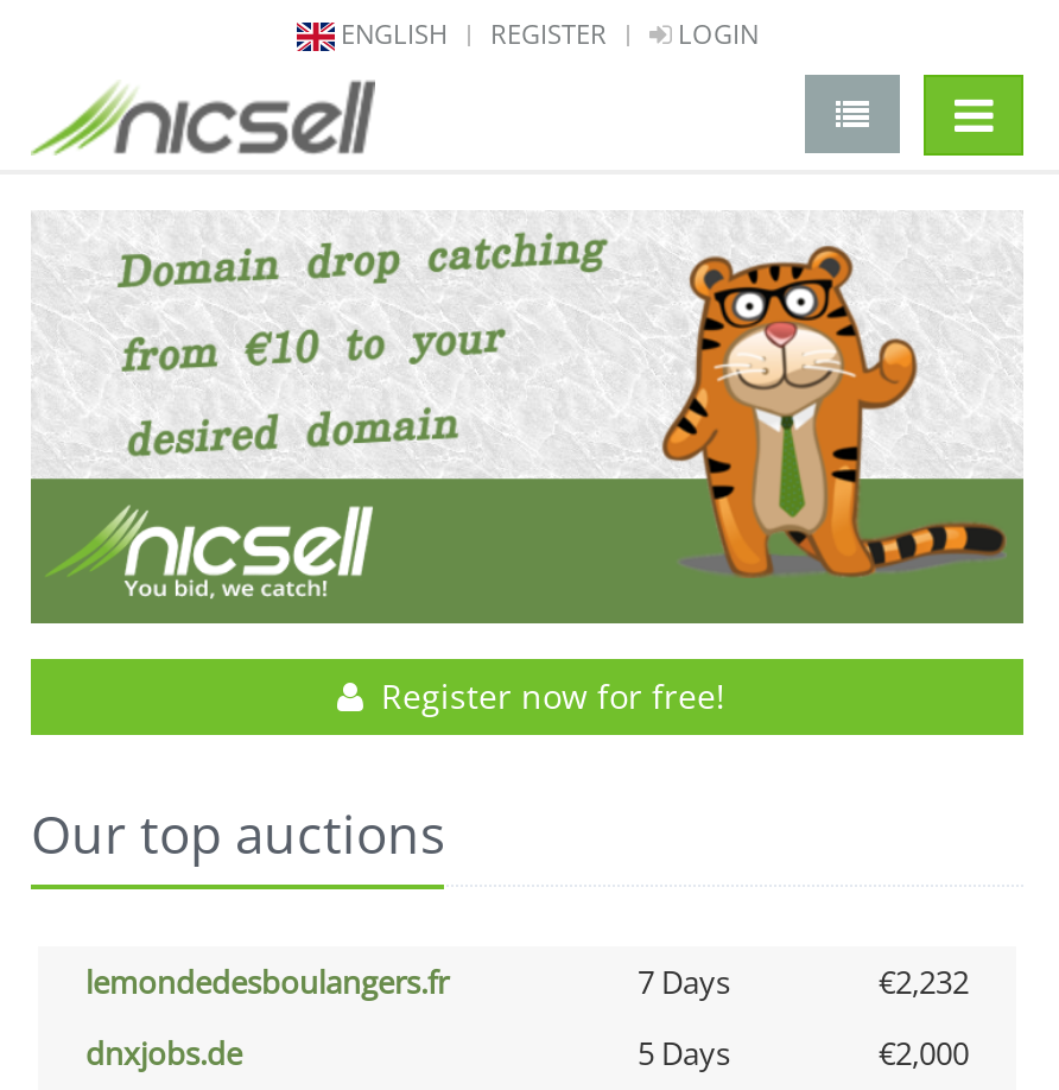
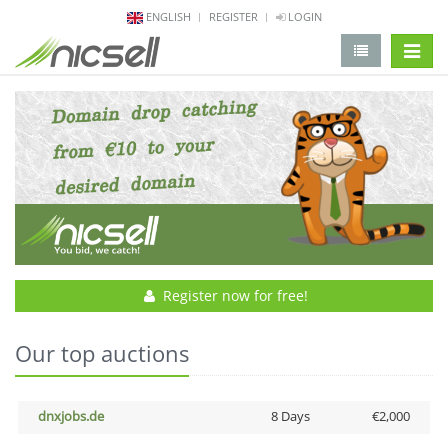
[85,961,969,1004] lemondedesboulangers.fr | 7 Days | €2,232 -> none
[638,1032,730,1075] 5 Days -> [270,407,309,425] 8 Days

